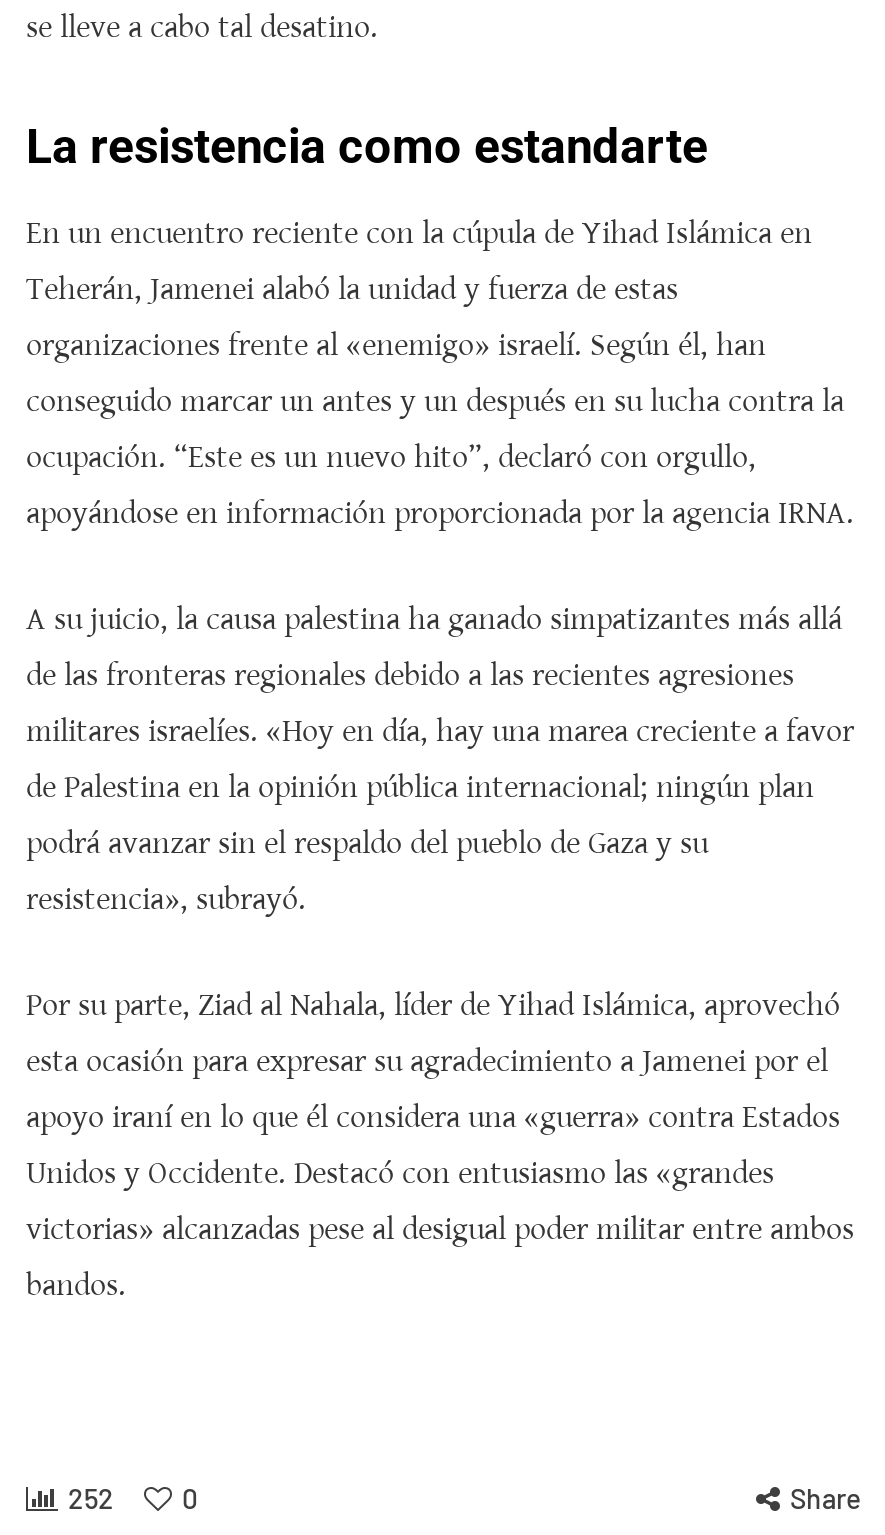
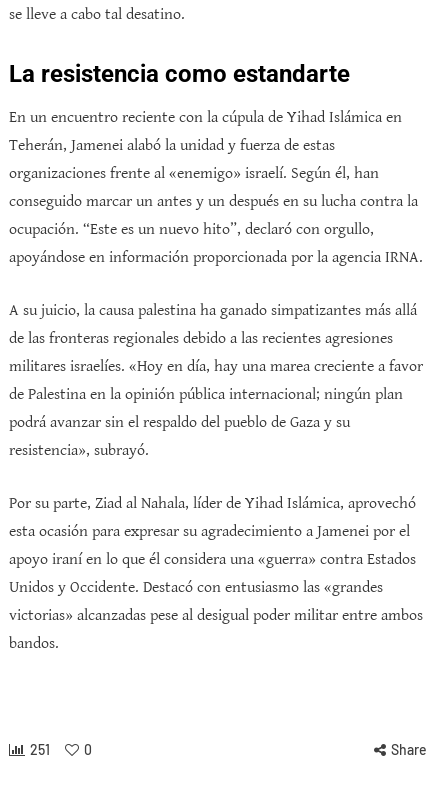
[68,1482,198,1516] 252 0 -> [30,741,92,758] 251 0

